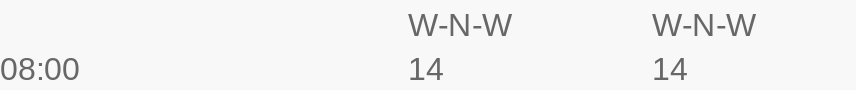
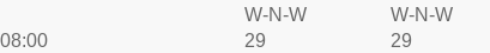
[408,51,444,85] 14 -> [244,30,266,50] 29
[652,51,688,85] 14 -> [391,30,412,50] 29

